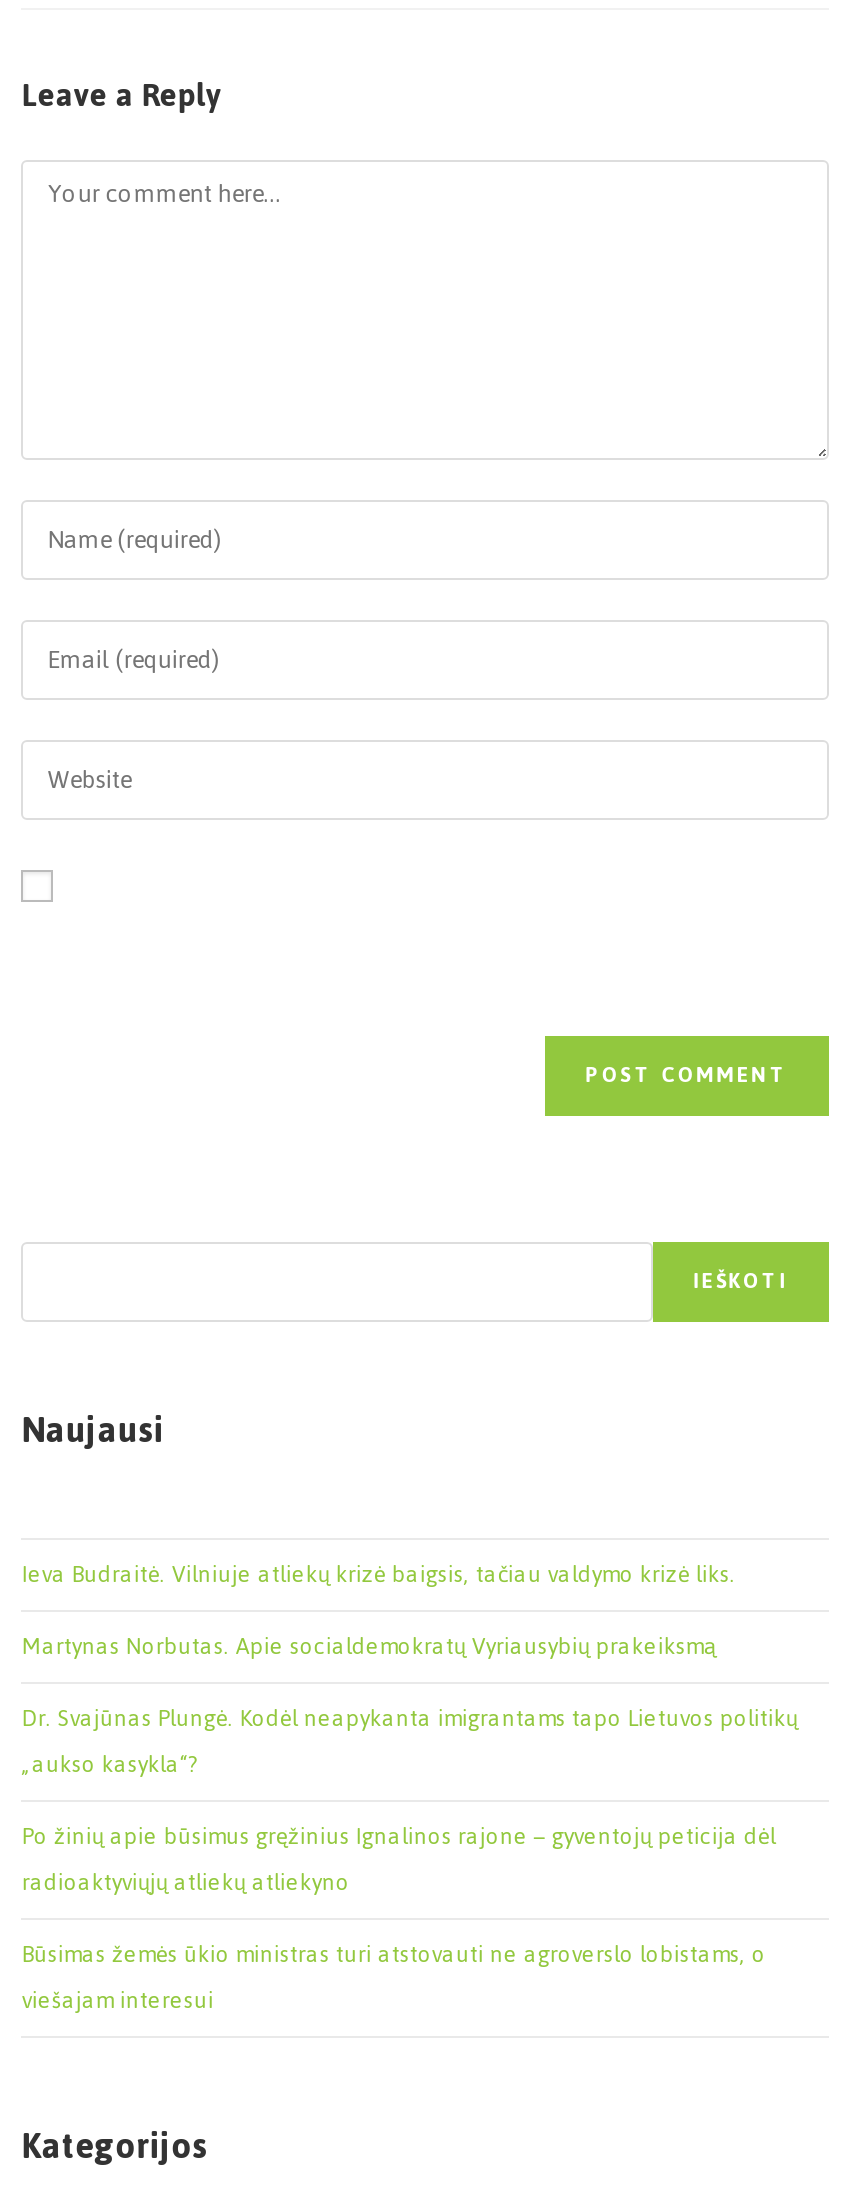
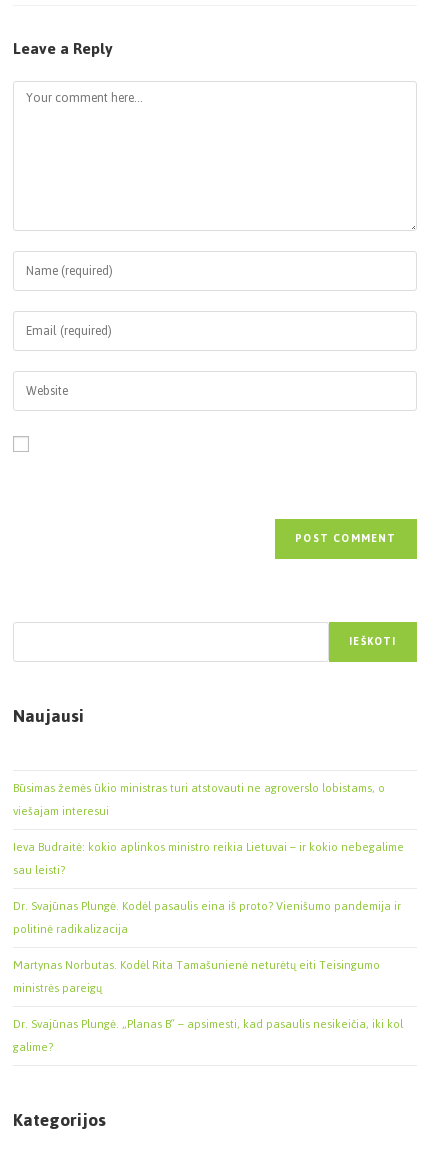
[22,1552,798,1904] Ieva Budraitė. Vilniuje atliekų krizė baigsis, tačiau valdymo krizė liks. | Martynas Norbutas. Apie socialdemokratų Vyriausybių prakeiksmą | Dr. Svajūnas Plungė. Kodėl neapykanta imigrantams tapo Lietuvos politikų | „aukso kasykla“? | Po žinių apie būsimus gręžinius Ignalinos rajone – gyventojų peticija dėl | radioaktyviųjų atliekų atliekyno -> none
moved [22,1932,766,2022] -> [13,777,385,822]: Būsimas žemės ūkio ministras turi atstovauti ne agroverslo lobistams, o | viešajam interesui
none -> [13,836,404,1058] Ieva Budraitė: kokio aplinkos ministro reikia Lietuvai – ir kokio nebegalime | sau leisti? | Dr. Svajūnas Plungė. Kodėl pasaulis eina iš proto? Vienišumo pandemija ir | politinė radikalizacija | Martynas Norbutas. Kodėl Rita Tamašunienė neturėtų eiti Teisingumo | ministrės pareigų | Dr. Svajūnas Plungė. „Planas B“ – apsimesti, kad pasaulis nesikeičia, iki kol | galime?

